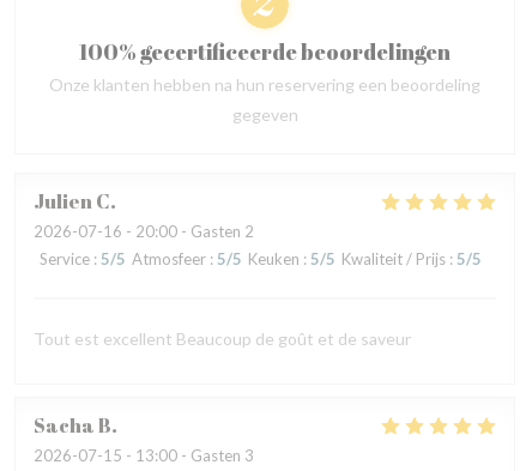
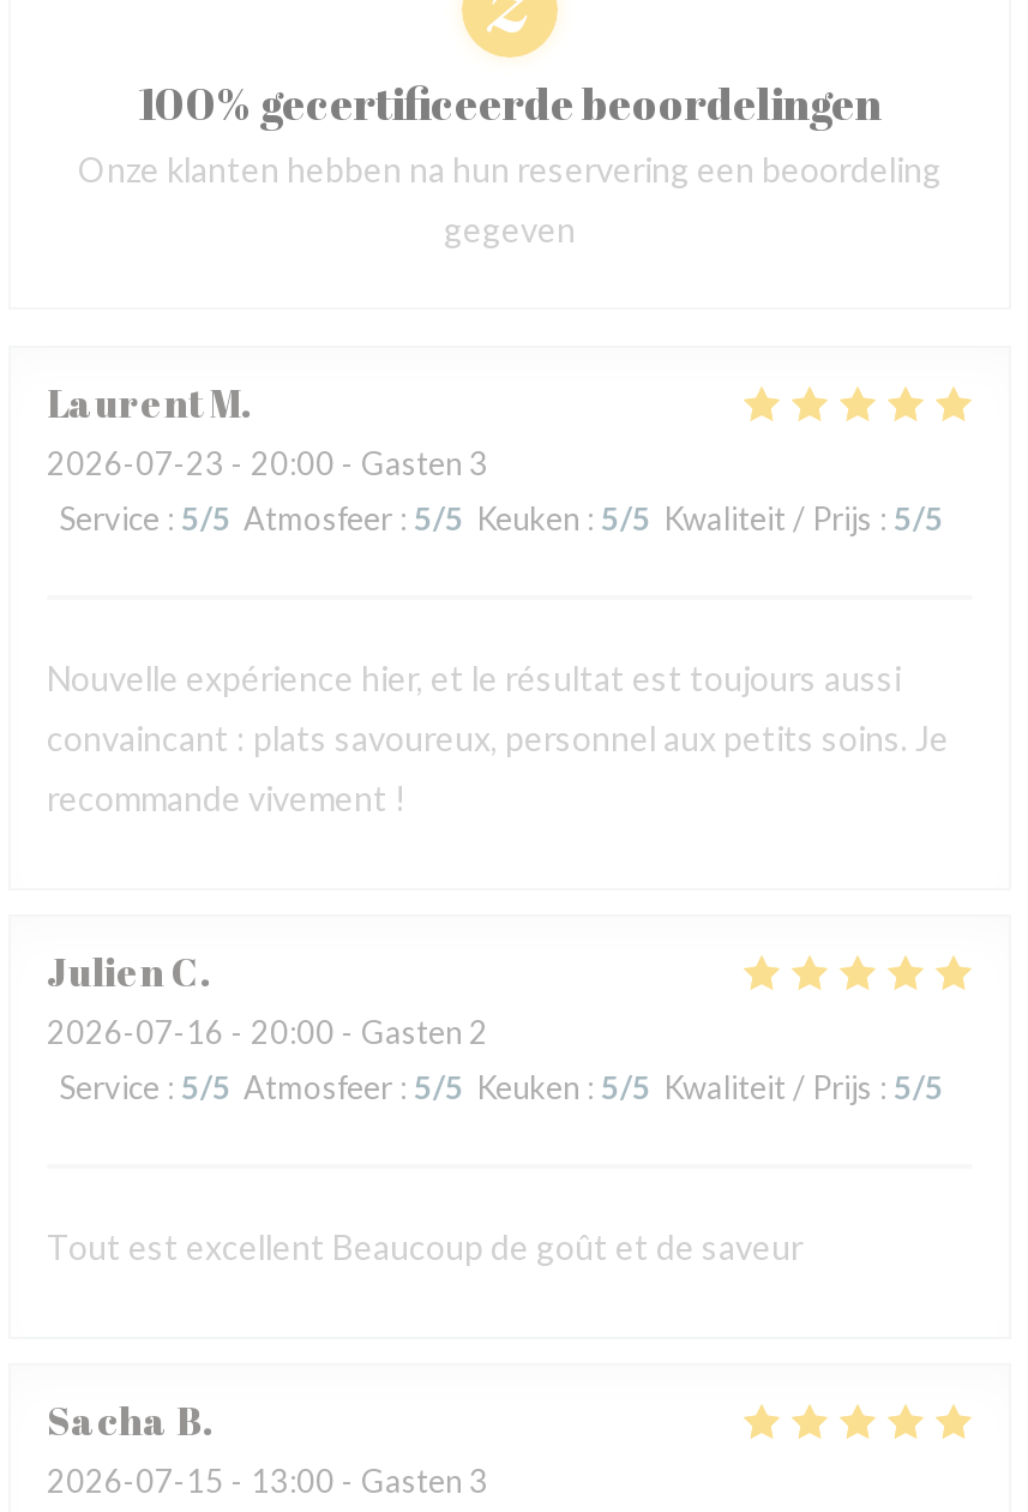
none -> [47,377,944,538] Laurent M | 2026-07-23 - 20:00 - Gasten 3 | Service: 5/5 Atmosfeer: 5/5 Keuken: 5/5 Kwaliteit / Prijs: 5/5
none -> [47,658,949,818] Nouvelle expérience hier, et le résultat est toujours aussi | convaincant : plats savoureux, personnel aux petits soins. Je | recommande vivement !

